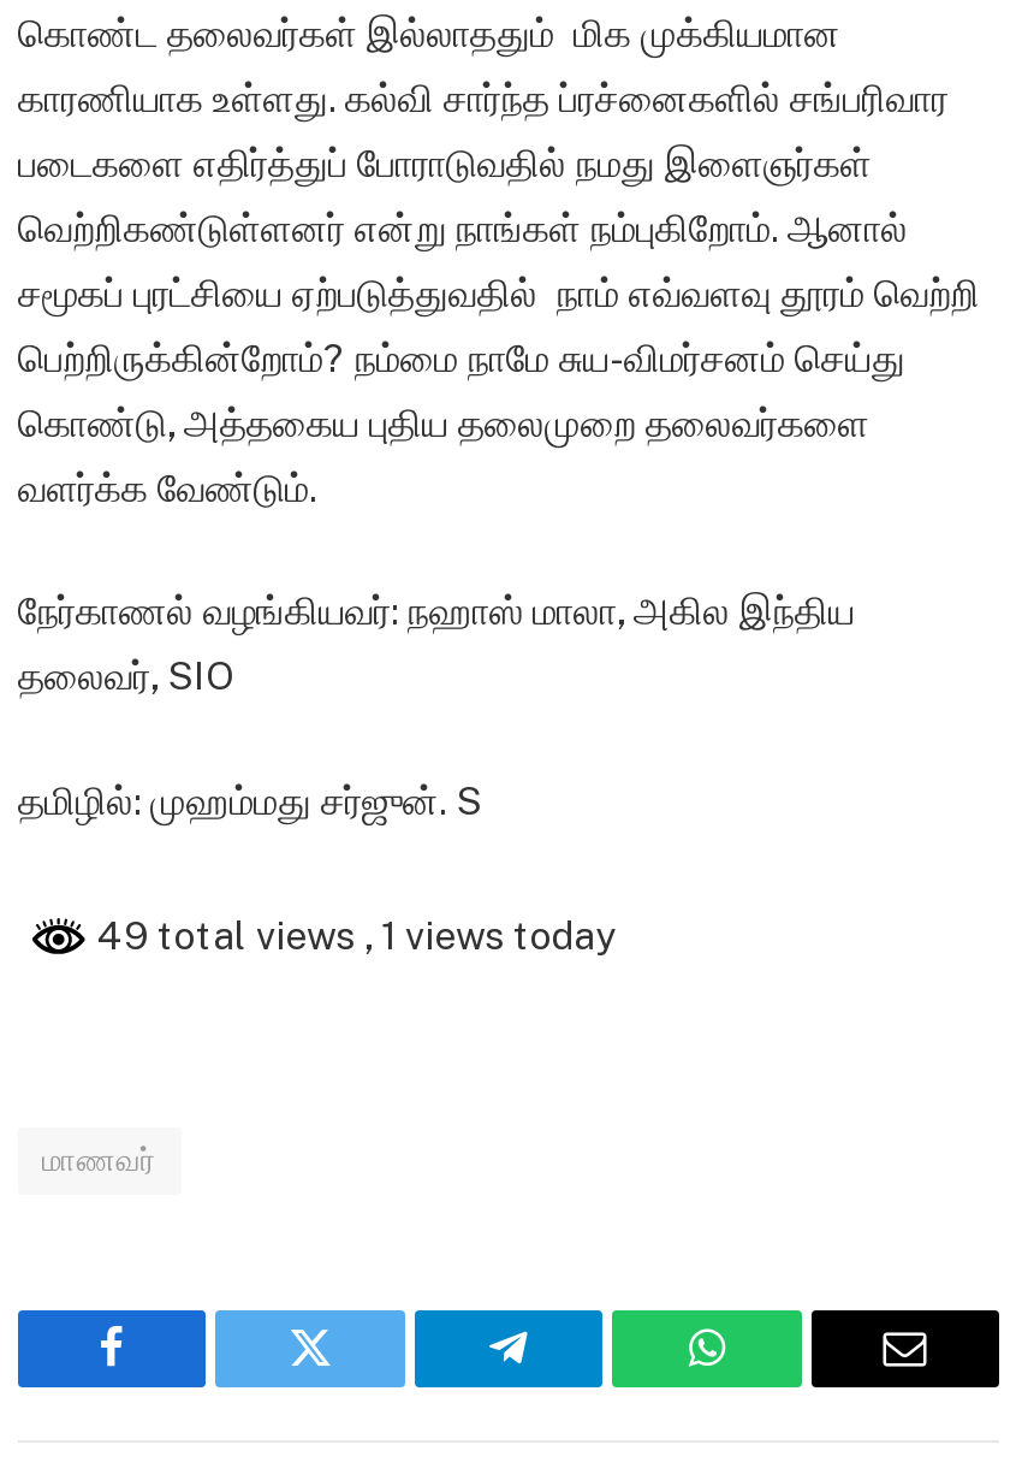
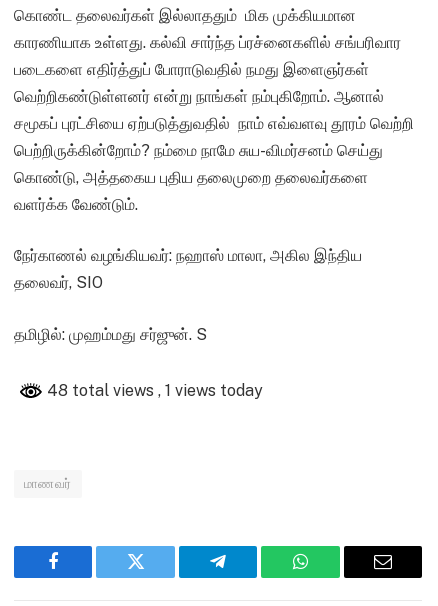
[88,914,617,960] 49 total views, 1 views today -> [43,381,263,400] 48 total views, 1 views today

